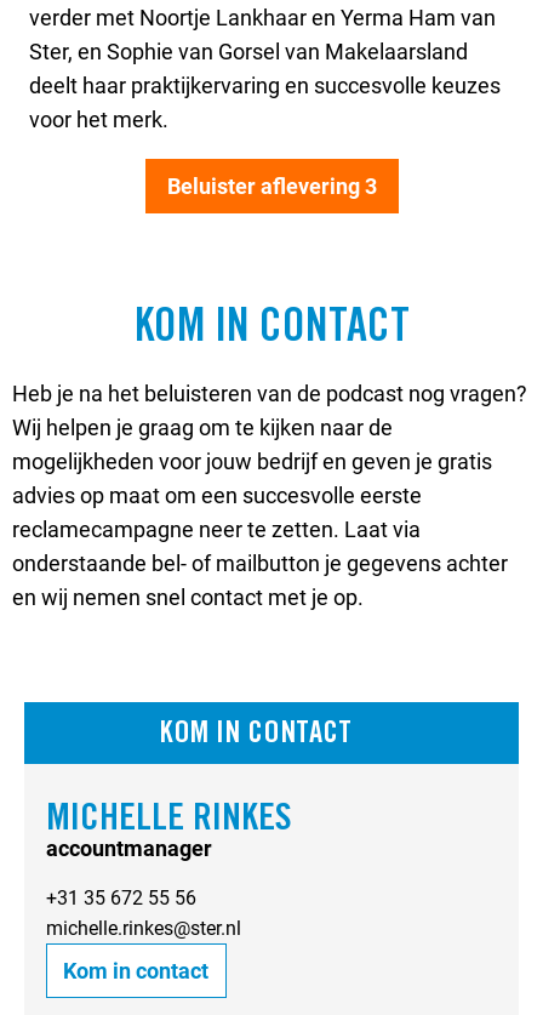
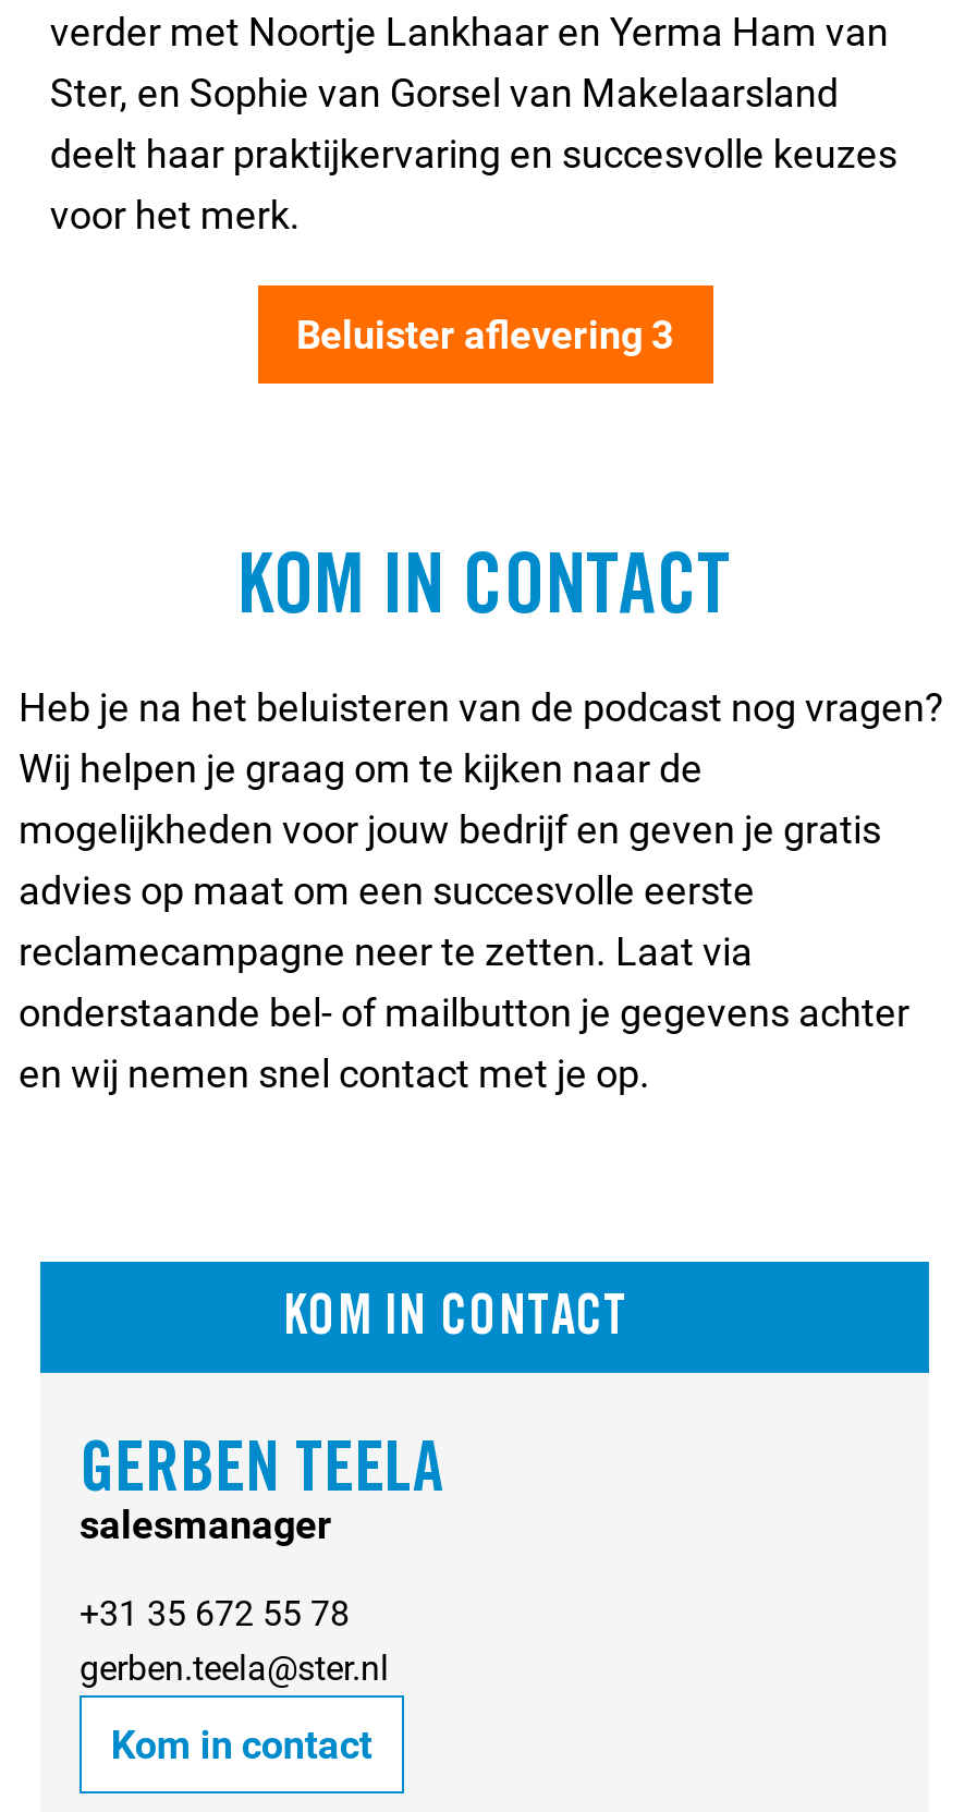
[46,802,292,862] MICHELLE RINKES | accountmanager -> [80,1440,443,1548] GERBEN TEELA | salesmanager
[46,886,241,940] +31 35 672 55 56 | michelle.rinkes@ster.nl -> [80,1593,389,1689] +31 35 672 55 78 | gerben.teela@ster.nl

